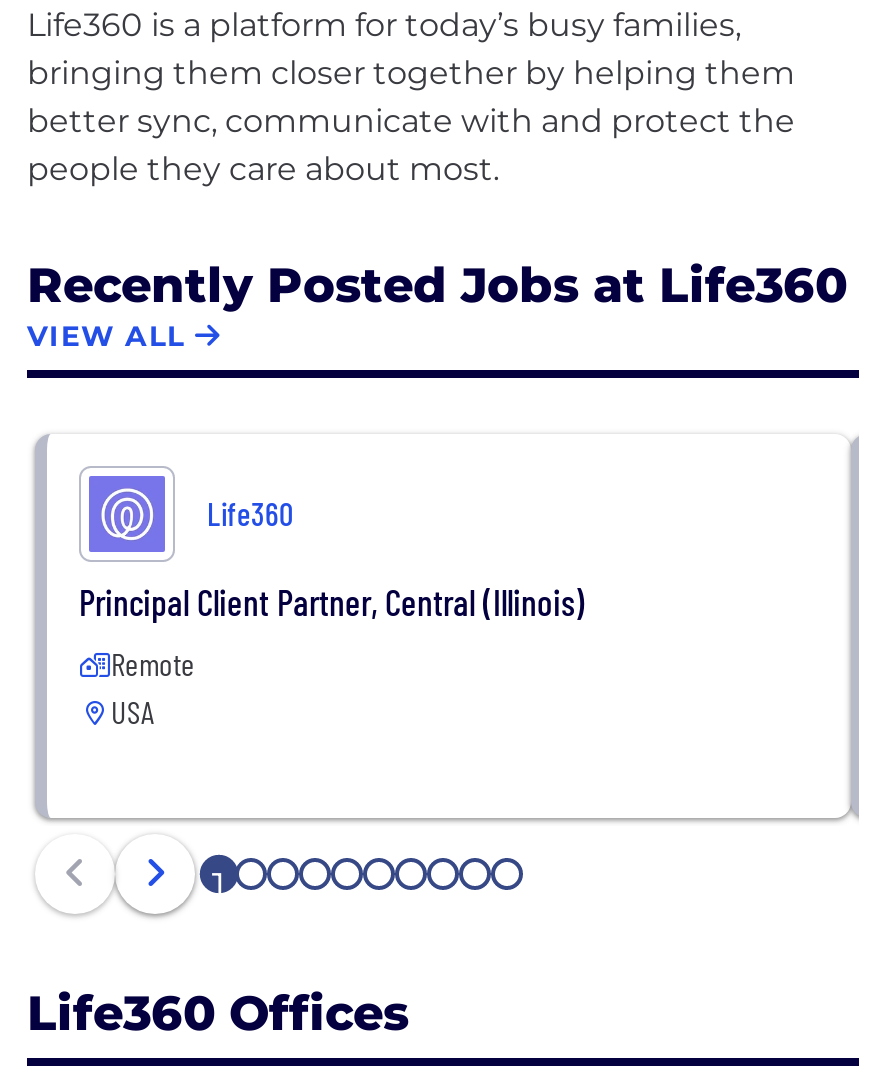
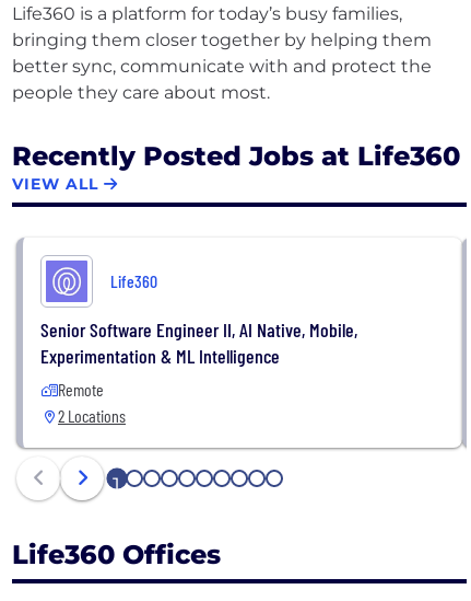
[79,580,585,624] Principal Client Partner, Central (Illinois) -> [40,317,357,368] Senior Software Engineer II, AI Native, Mobile, | Experimentation & ML Intelligence
moved [111,644,195,682] -> [58,379,104,399]: Remote
[111,692,155,730] USA -> [58,405,126,426] 2 Locations

